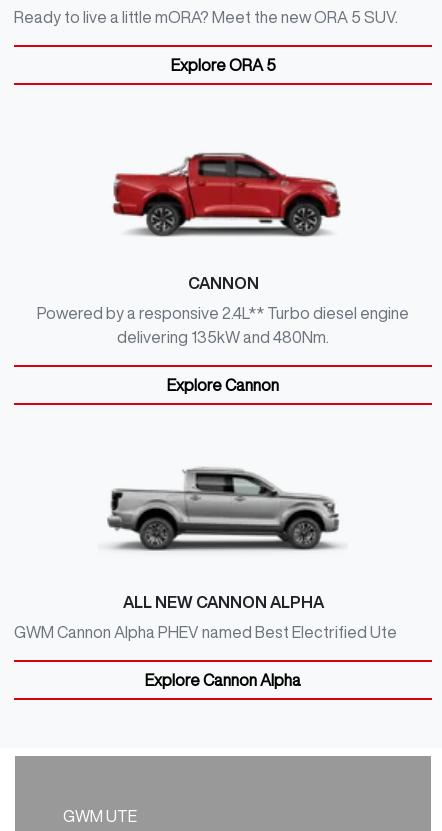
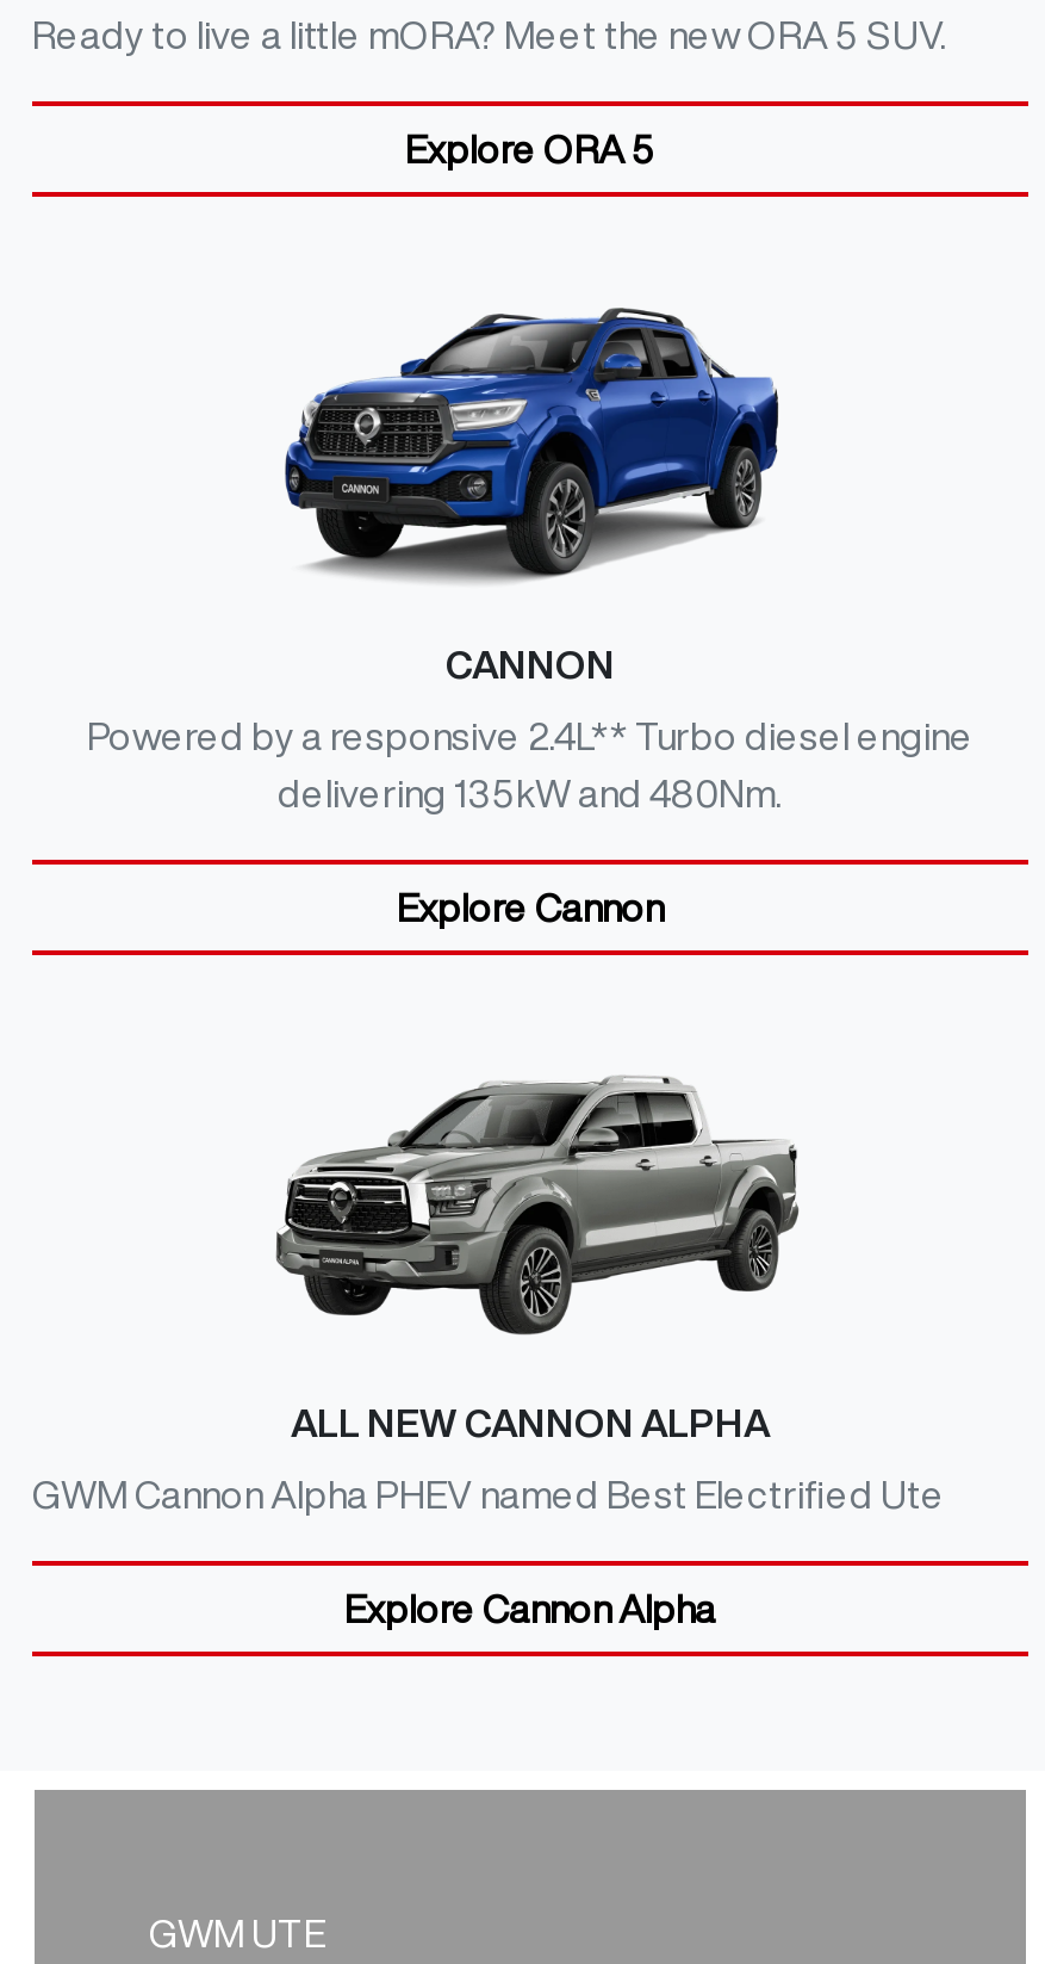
[112,134,341,246] [image] -> [268,306,809,583] [image]
[107,458,340,564] [image] -> [256,1074,807,1337] [image]

